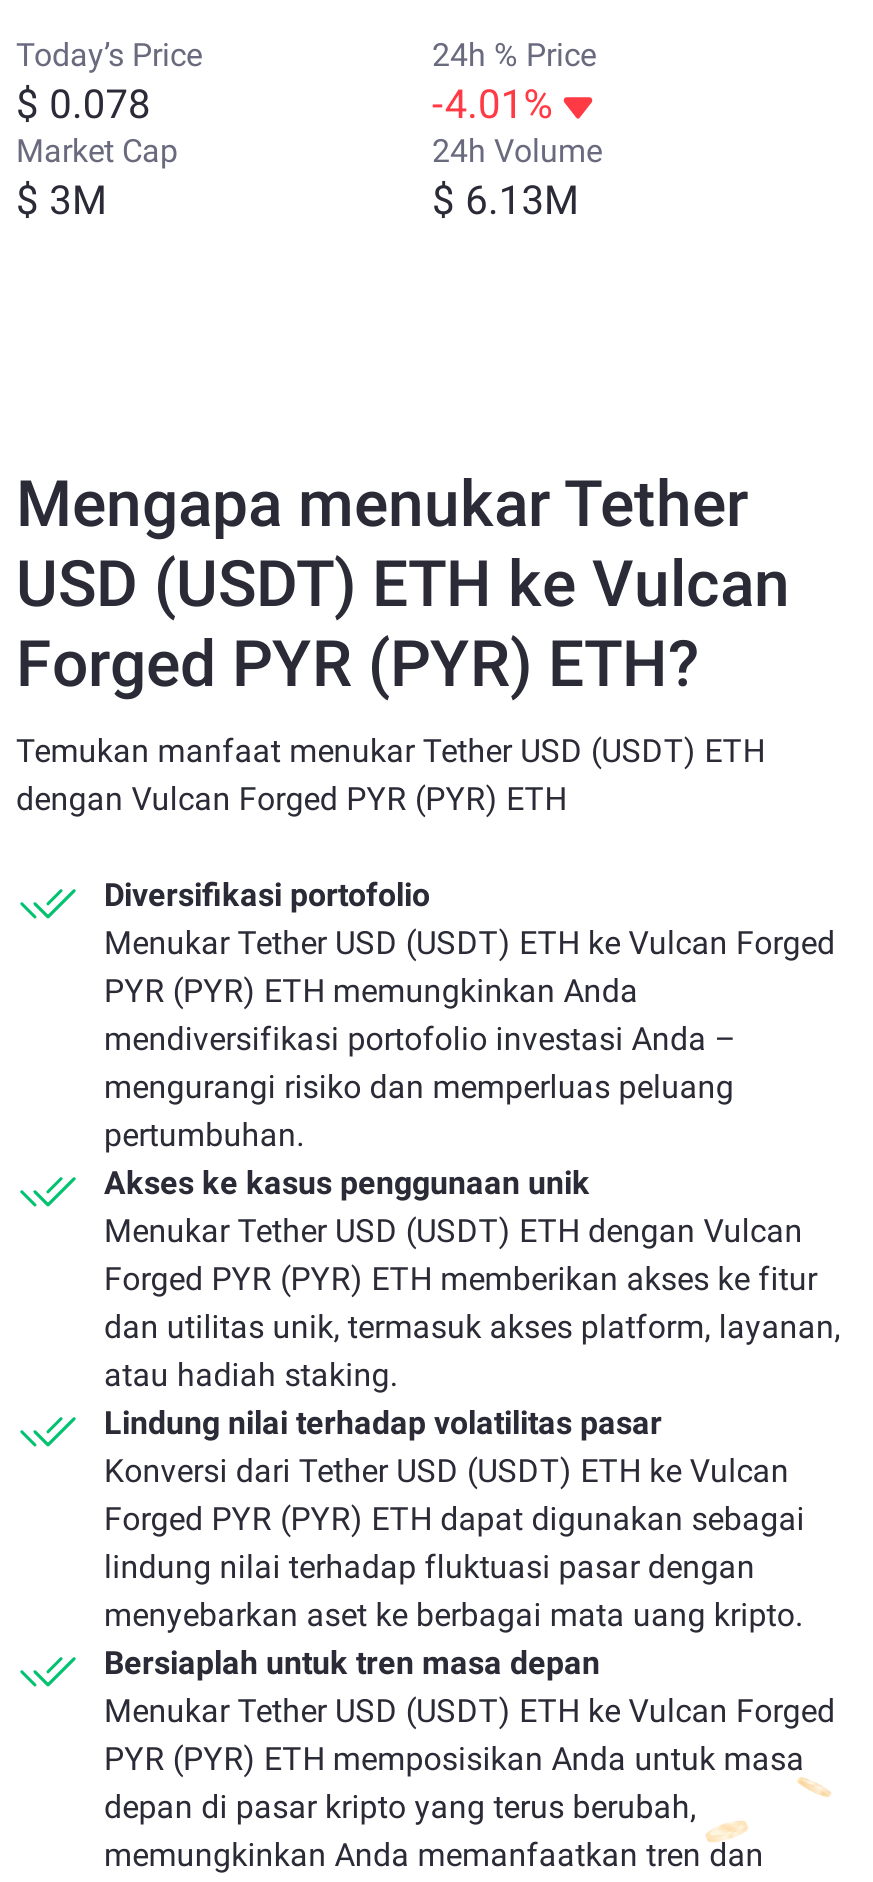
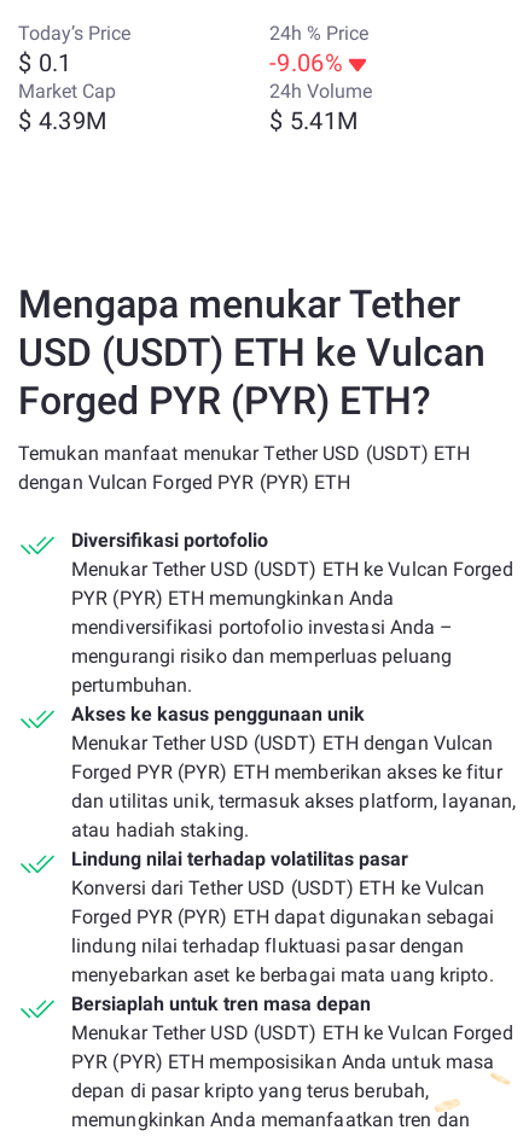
[16,80,151,128] $ 0.078 -> [18,48,72,77] $ 0.1
[432,80,554,128] -4.01% -> [269,48,343,77] -9.06%
[16,176,107,224] $ 3M -> [18,106,107,135] $ 4.39M
[432,176,579,224] $ 6.13M -> [269,106,358,135] $ 5.41M

